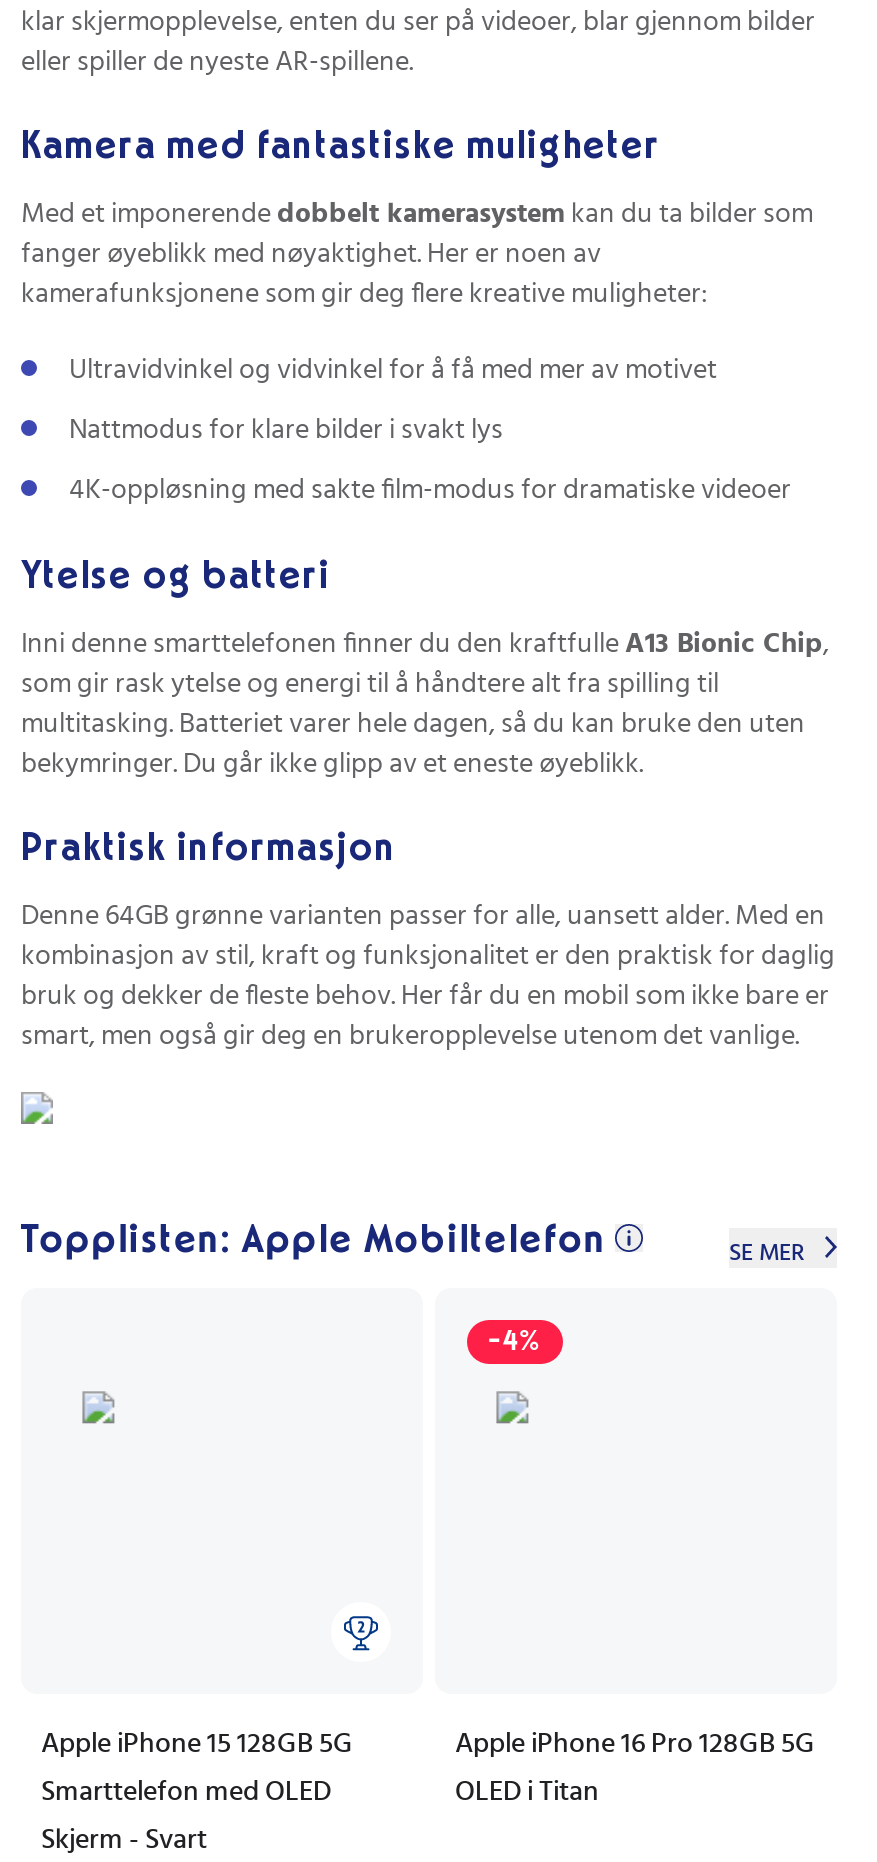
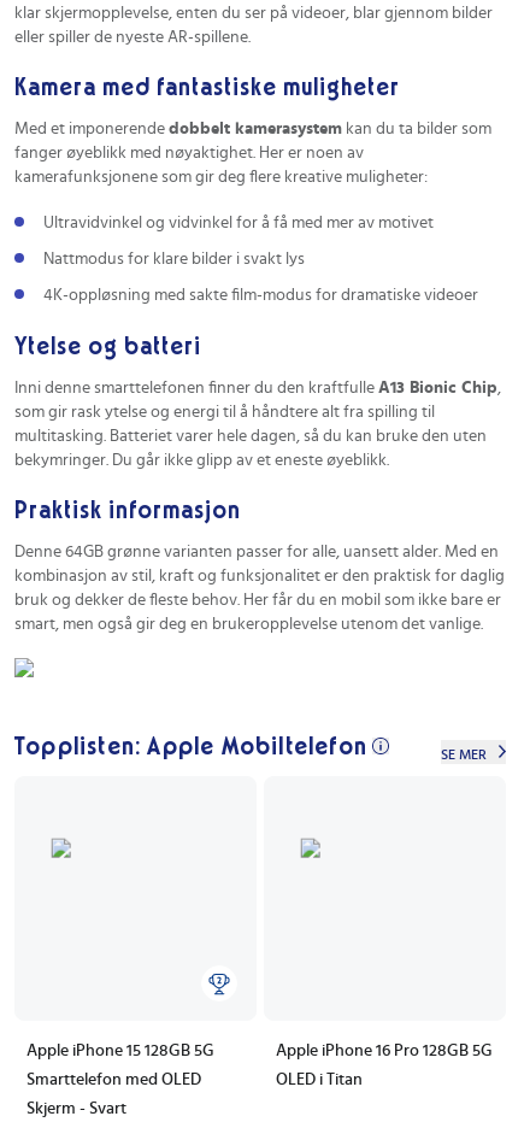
[488,1328,542,1356] -4% -> none

